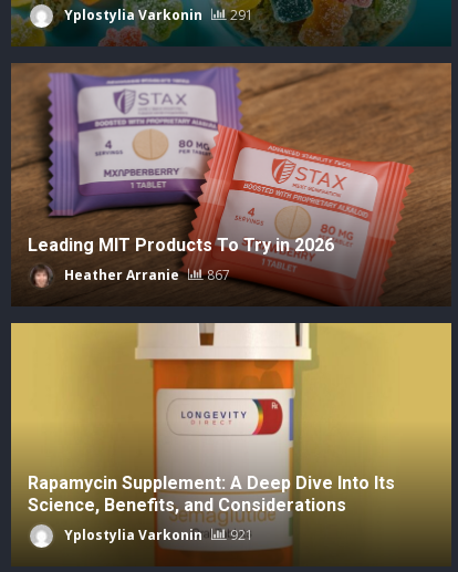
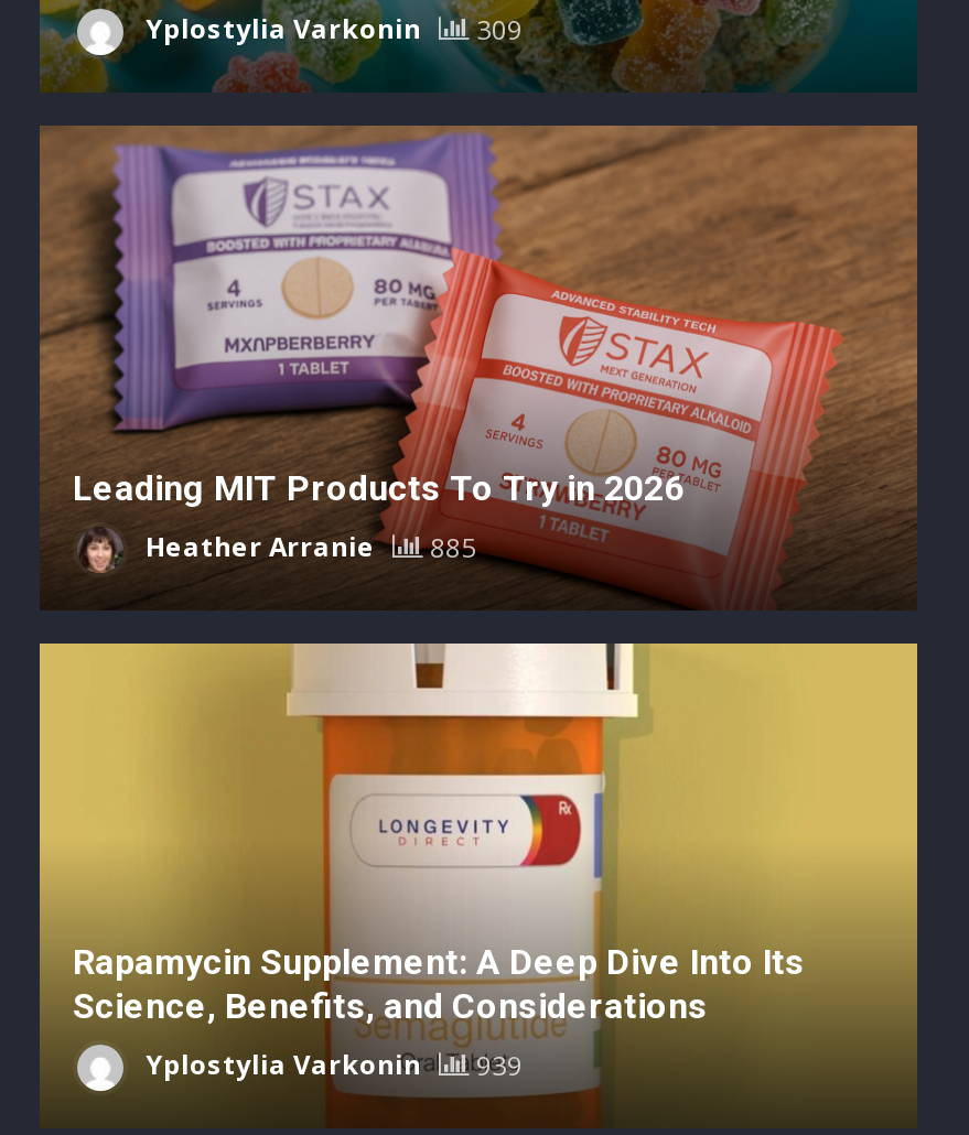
[61,6,253,24] Yplostylia Varkonin 291 -> [139,11,523,49] Yplostylia Varkonin 309
[61,266,230,284] Heather Arranie 867 -> [139,529,476,567] Heather Arranie 885
[61,526,253,544] Yplostylia Varkonin 921 -> [139,1047,523,1085] Yplostylia Varkonin 939

